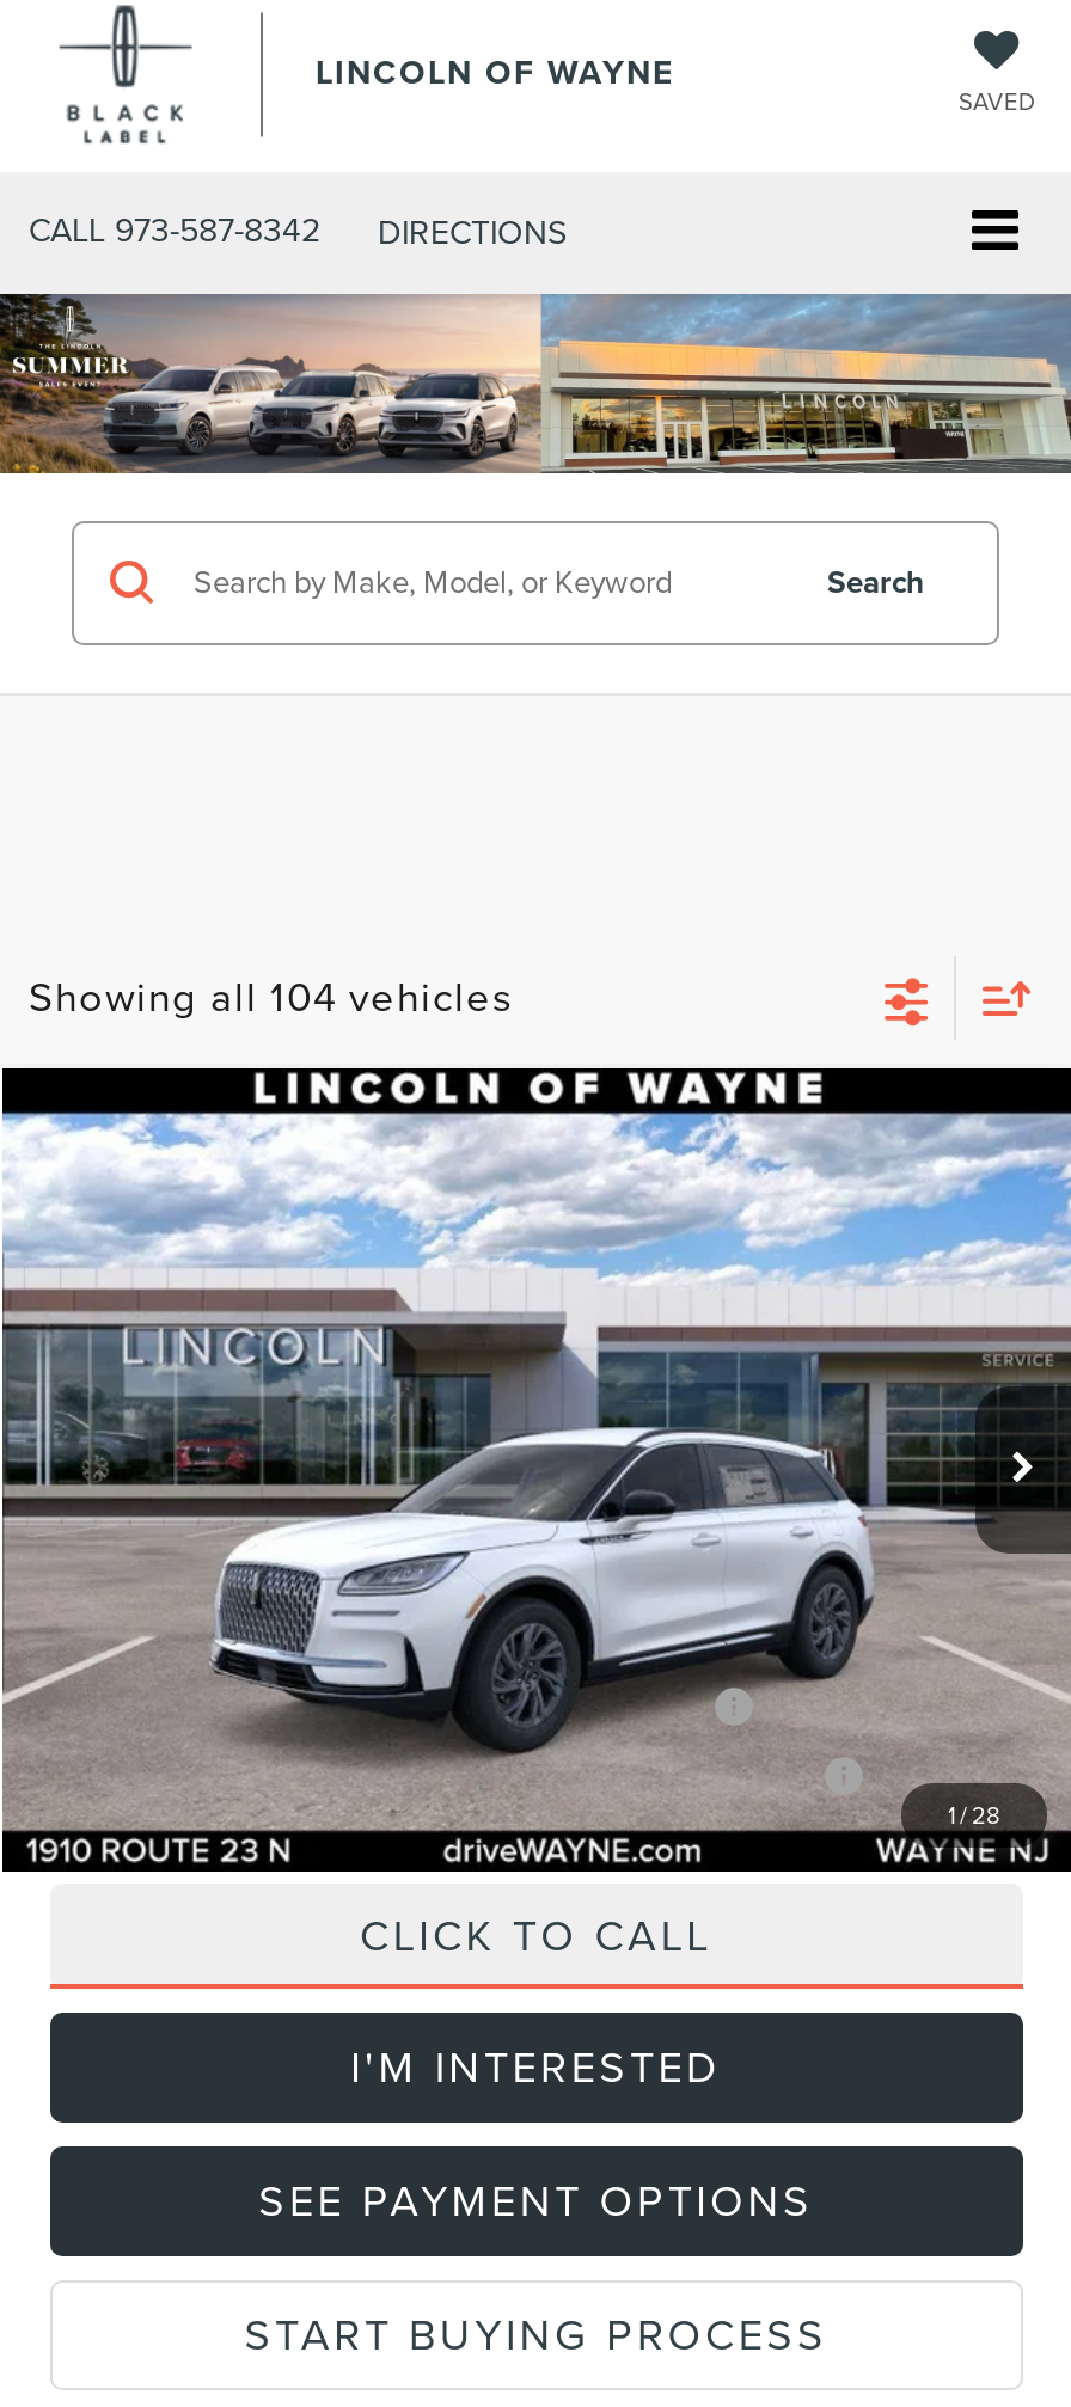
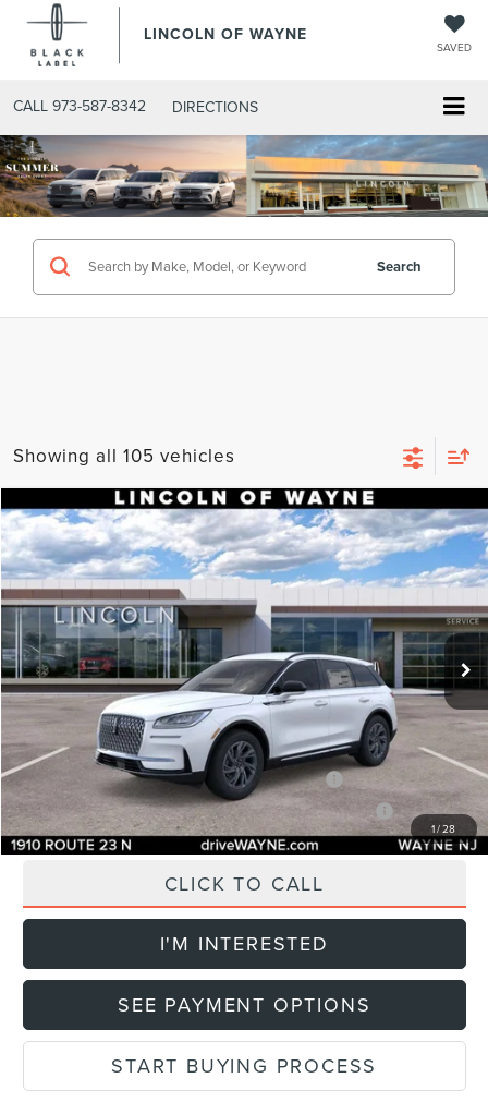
[29,967,514,1024] Showing all 104 vehicles -> [13,442,235,468] Showing all 105 vehicles

